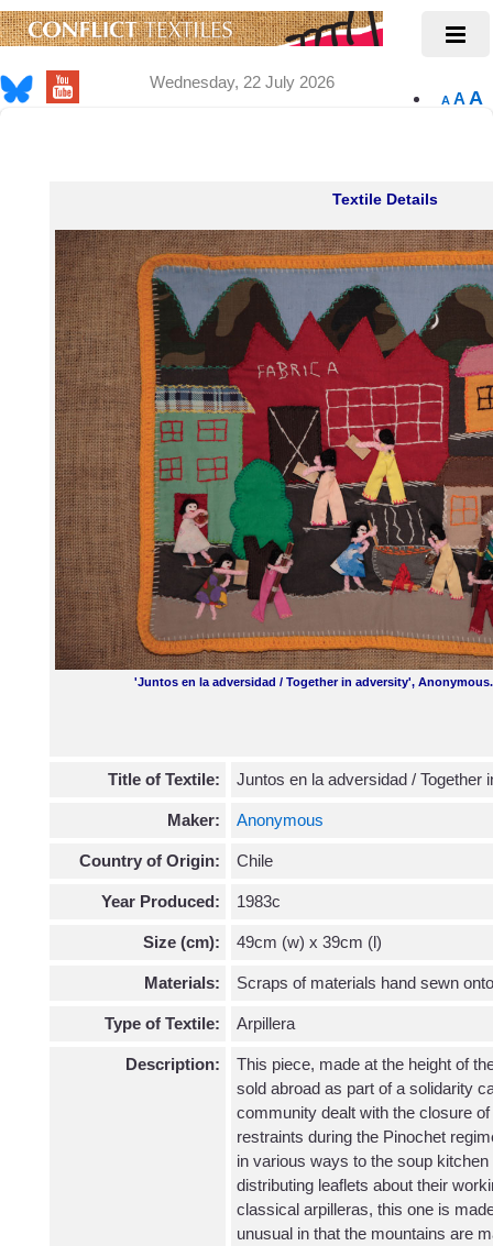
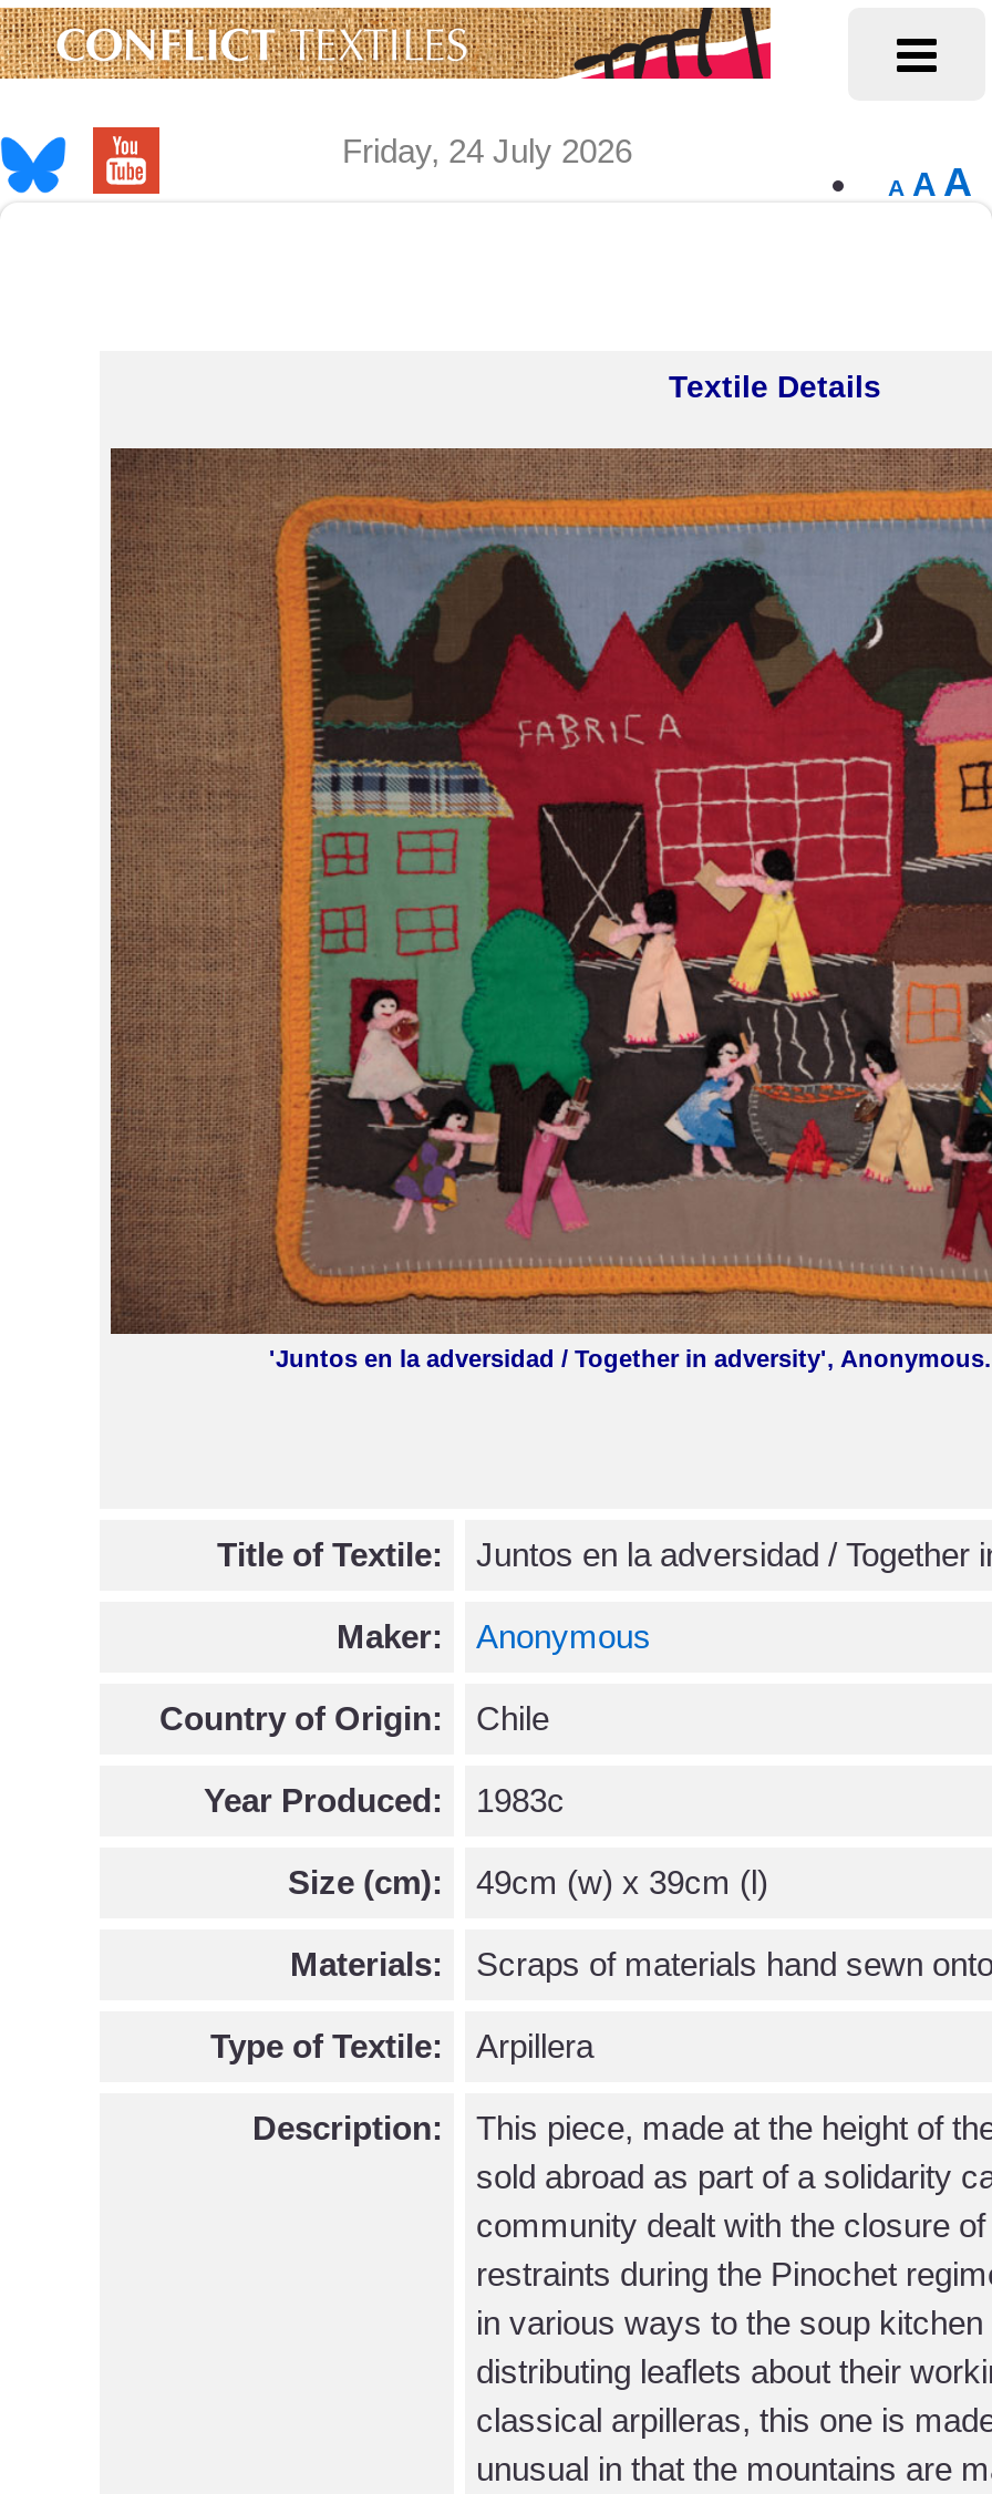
[150,73,335,92] Wednesday, 22 July 2026 -> [342,133,632,170] Friday, 24 July 2026

